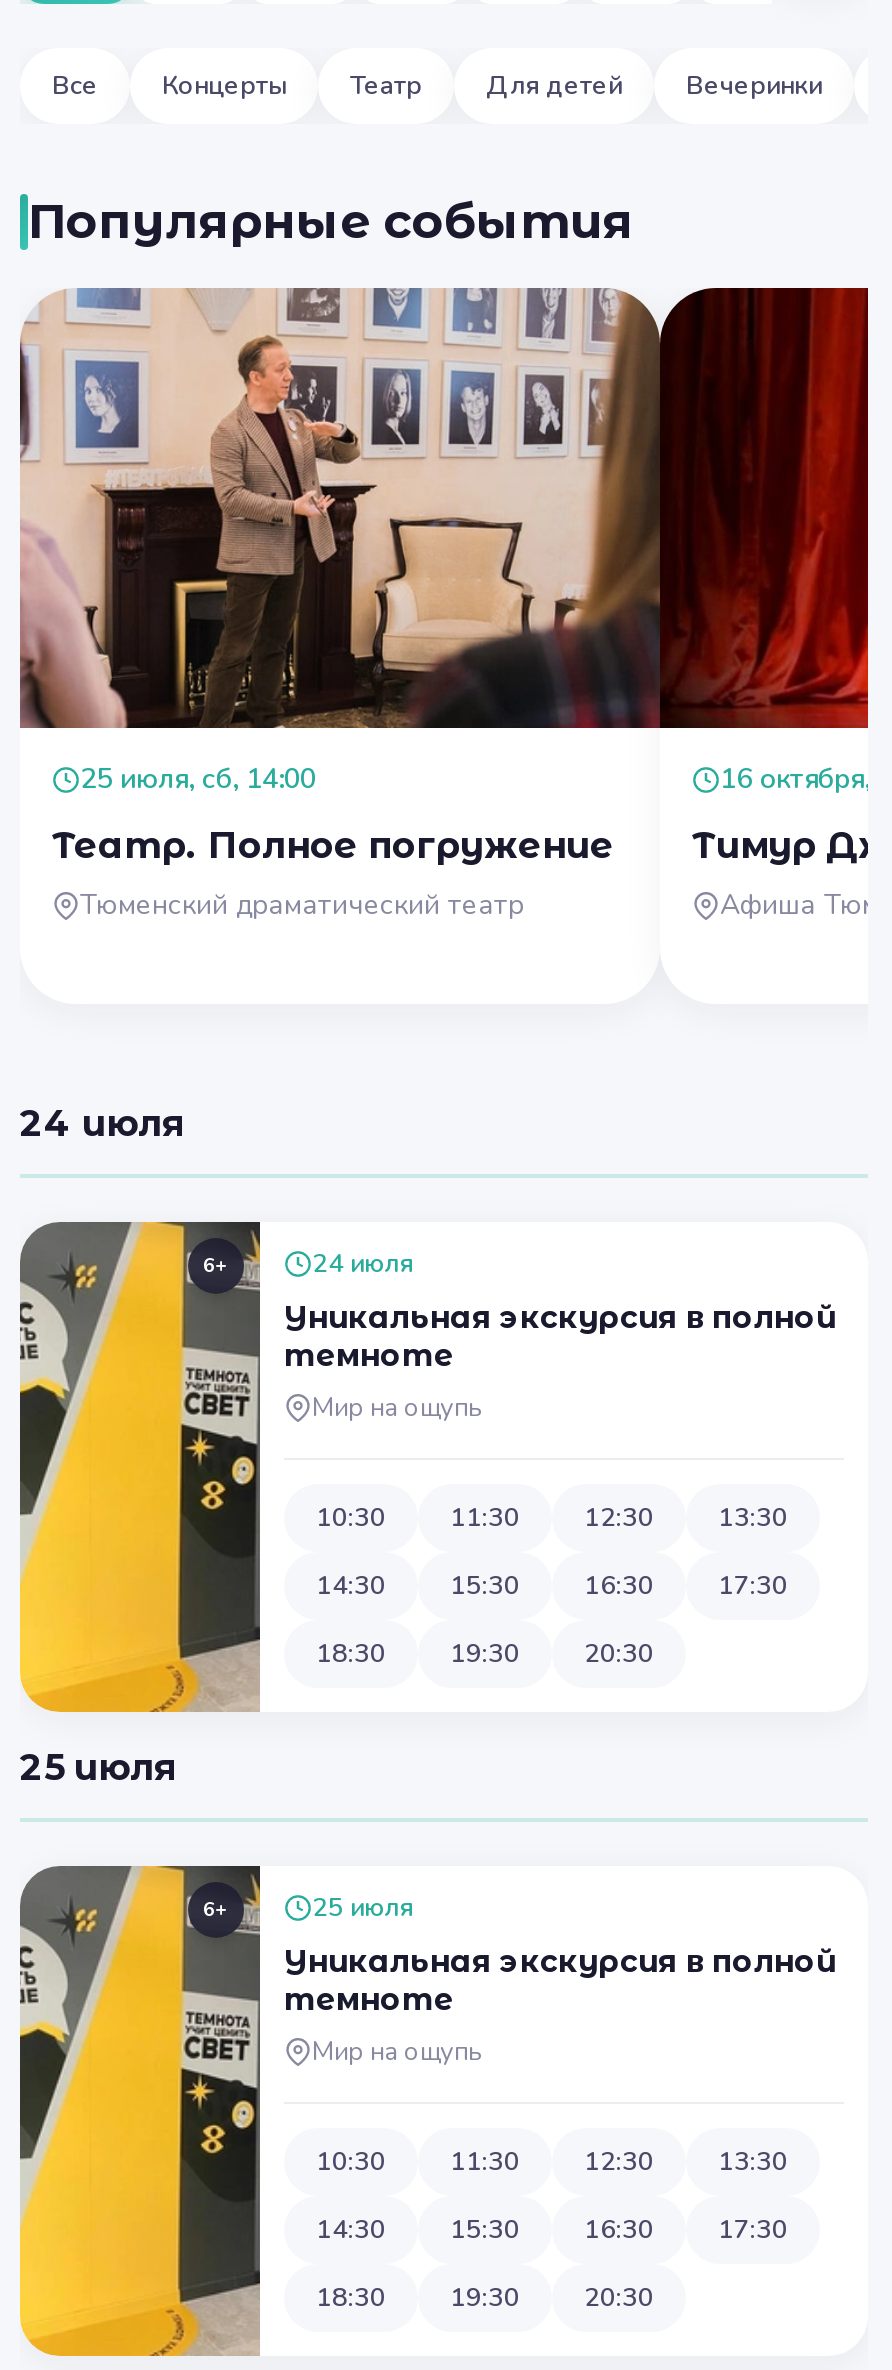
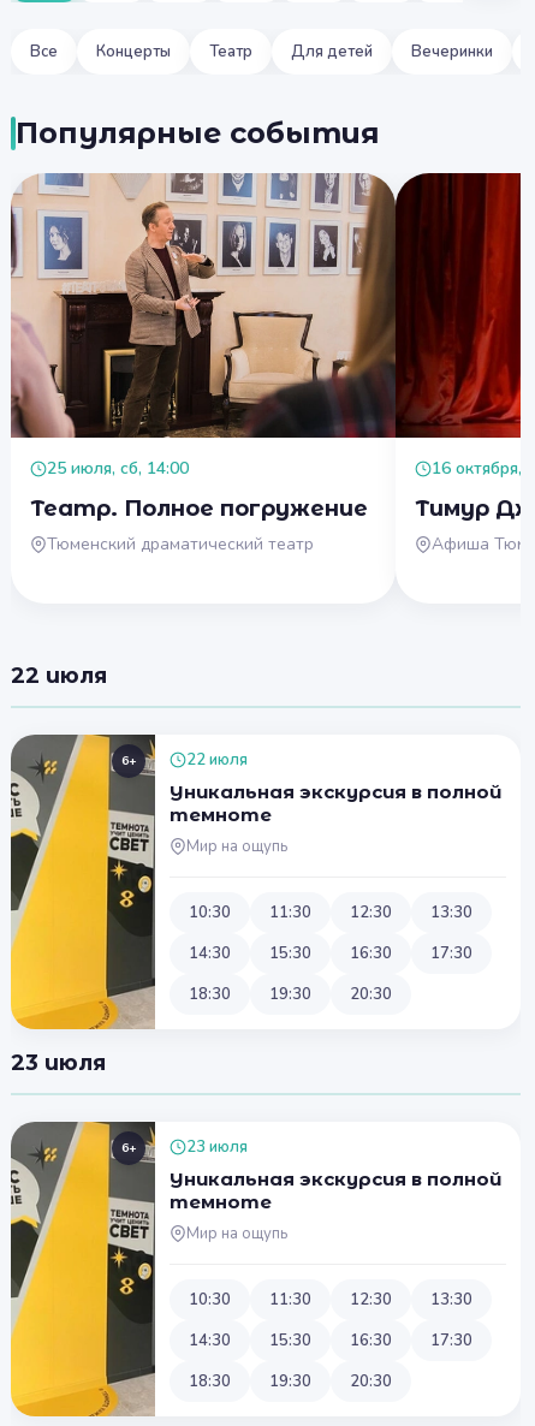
[20,1102,184,1146] 24 июля -> [11,663,107,689] 22 июля
[312,1246,414,1282] 24 июля -> [186,749,248,771] 22 июля
[20,1746,176,1790] 25 июля -> [11,1050,106,1076] 23 июля
[312,1890,414,1926] 25 июля -> [186,1136,248,1158] 23 июля

